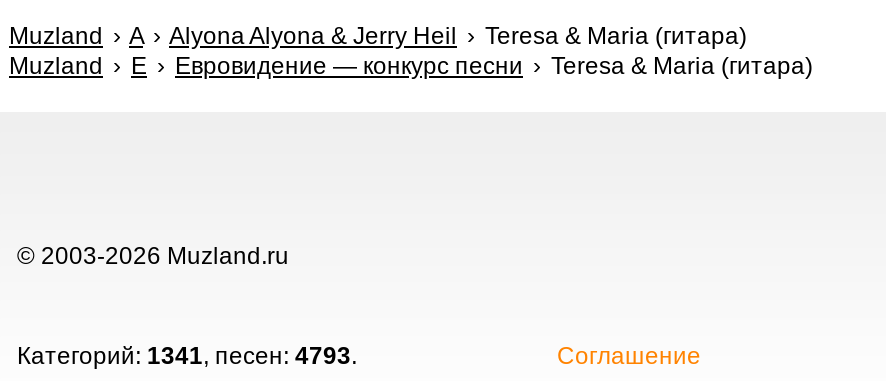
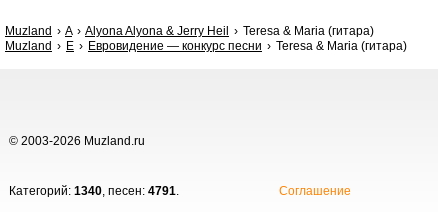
[17,342,357,370] Категорий: 1341, песен: 4793. -> [9,184,179,198] Категорий: 1340, песен: 4791.

